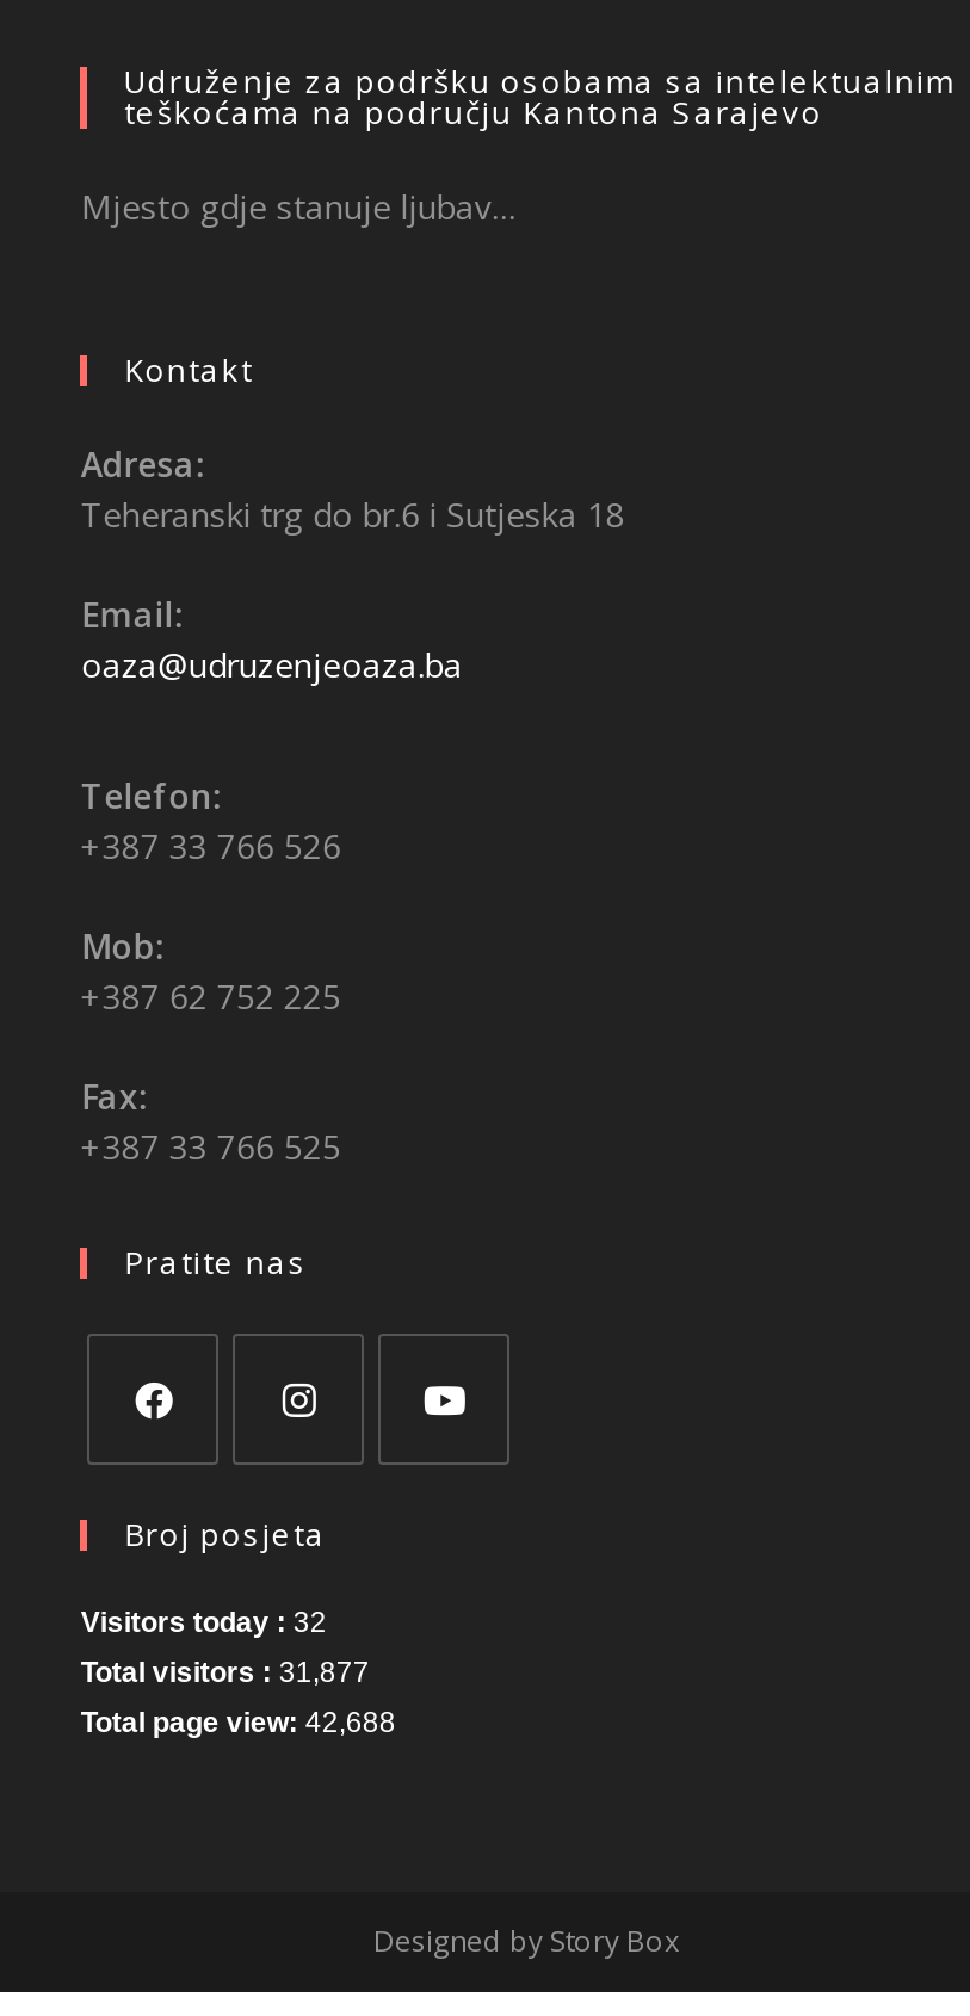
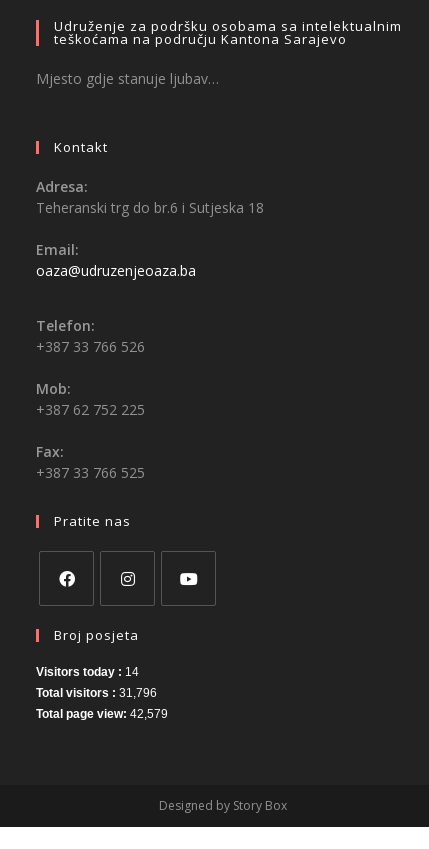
[81,1605,327,1639] Visitors today : 32 -> [36,665,139,679] Visitors today : 14
[81,1656,370,1689] Total visitors : 31,877 -> [36,686,157,700] Total visitors : 31,796
[81,1706,396,1739] Total page view: 42,688 -> [36,707,168,721] Total page view: 42,579

